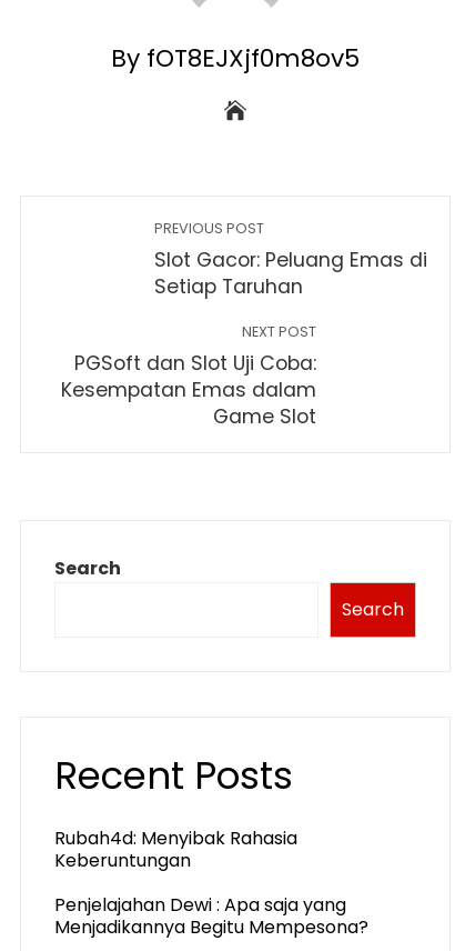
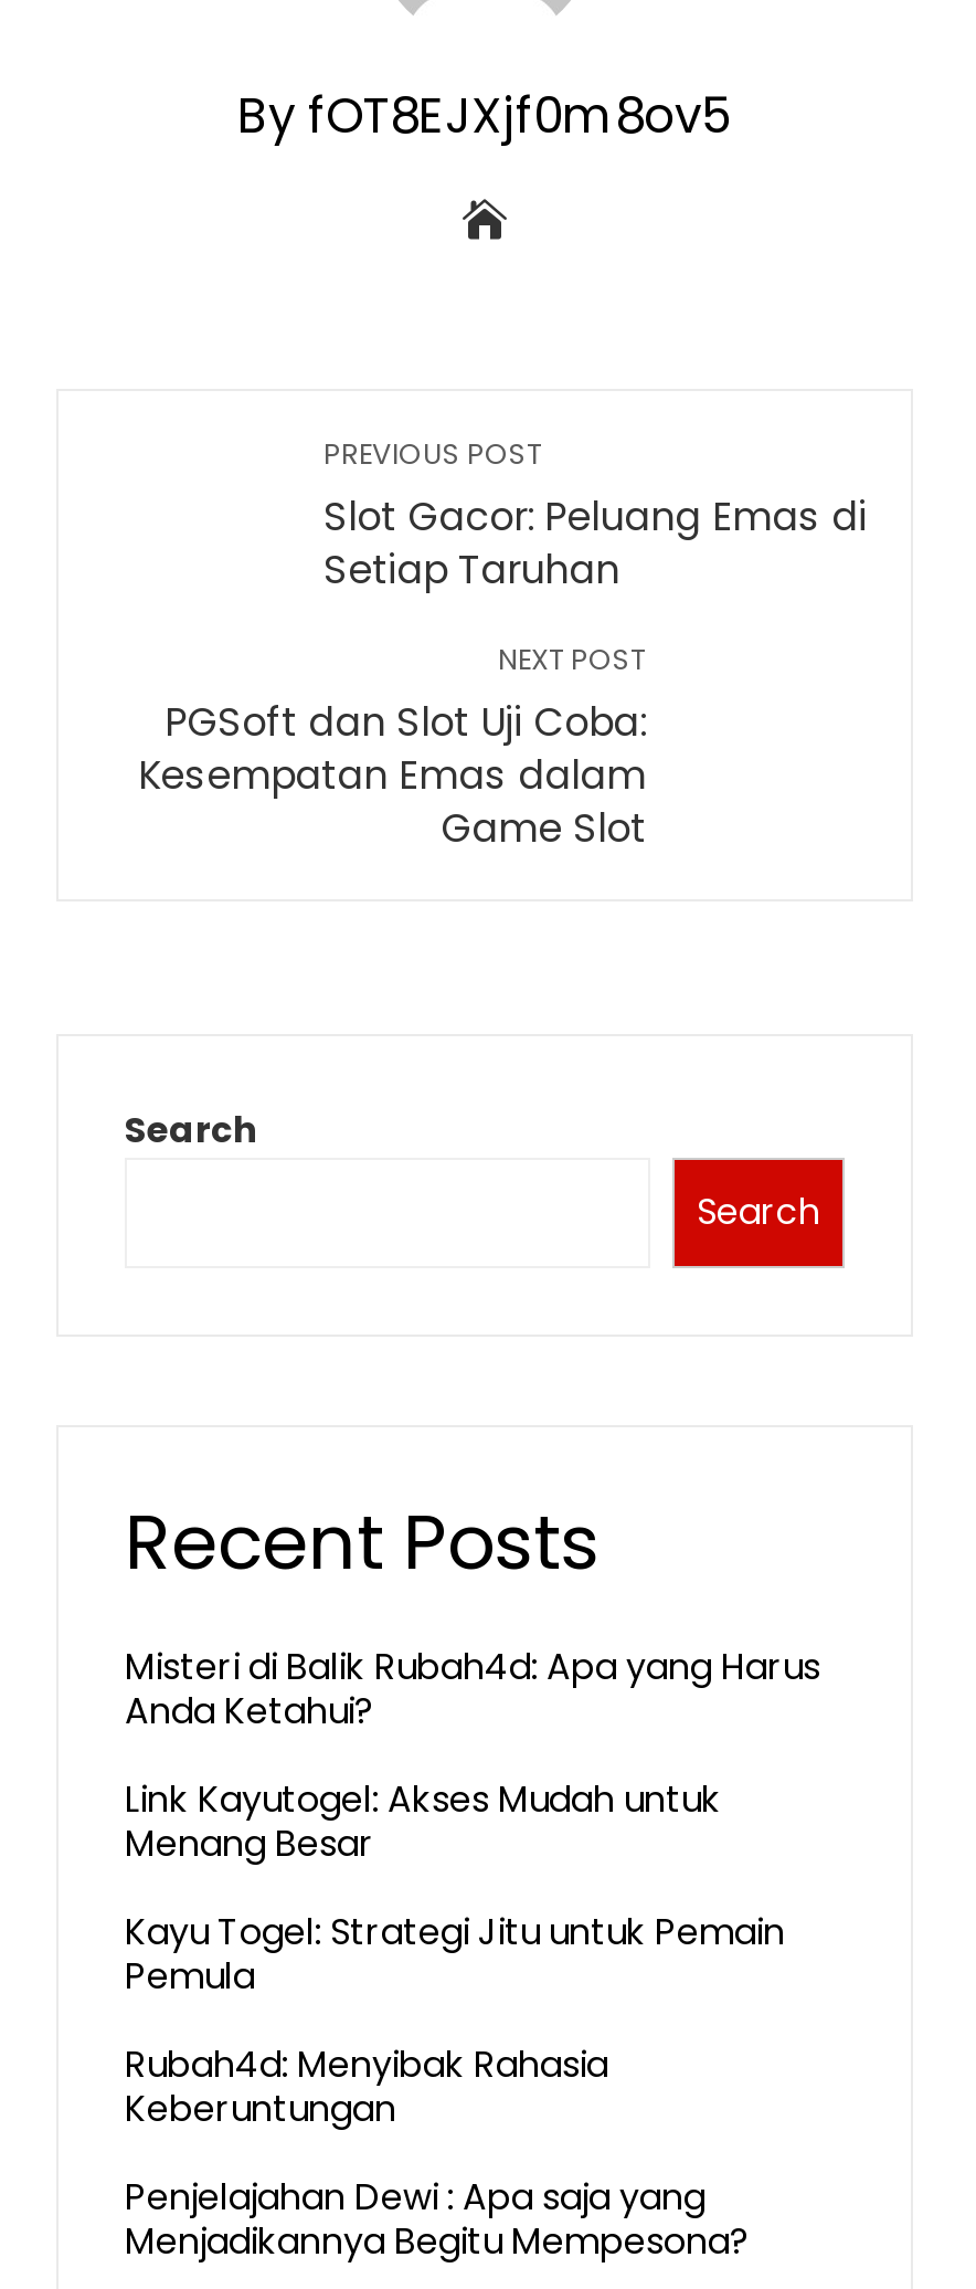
none -> [125,1642,820,2002] Misteri di Balik Rubah4d: Apa yang Harus | Anda Ketahui? | Link Kayutogel: Akses Mudah untuk | Menang Besar | Kayu Togel: Strategi Jitu untuk Pemain | Pemula

